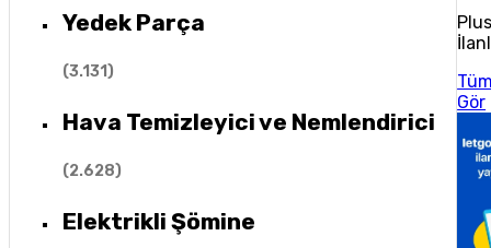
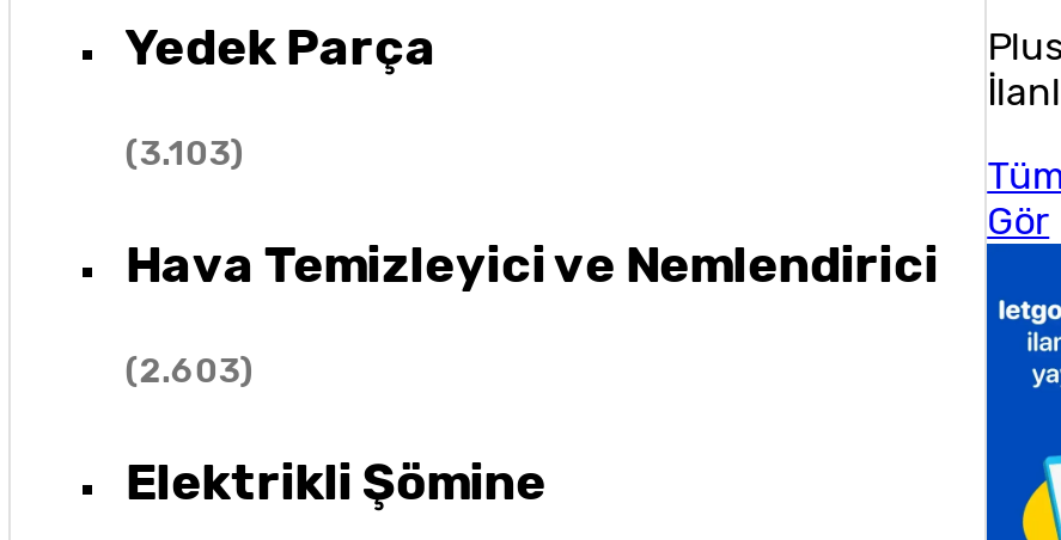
[62,62,114,81] (3.131) -> [125,134,245,175] (3.103)
[62,162,122,180] (2.628) -> [125,351,255,392] (2.603)

